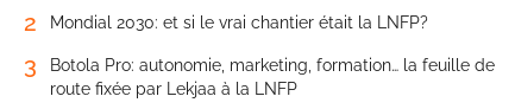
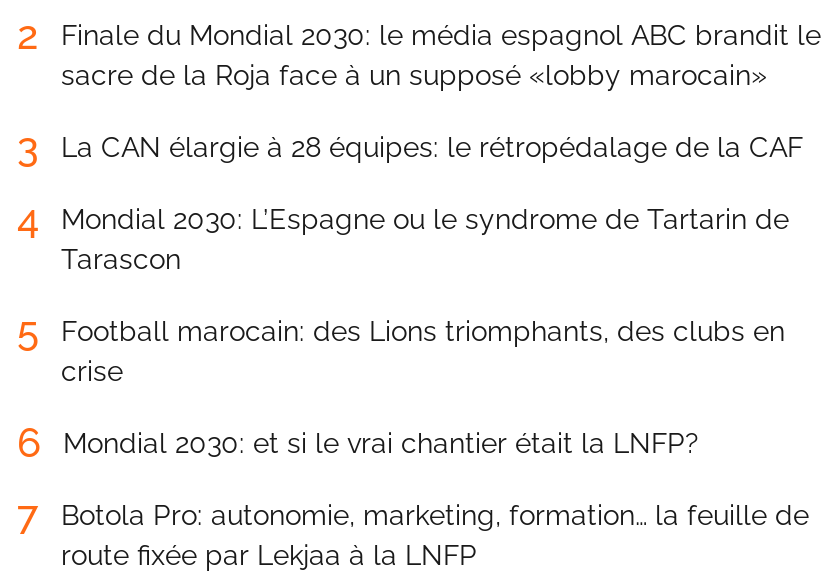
none -> [17,20,821,468] Finale du Mondial 2030: le média espagnol ABC brandit le | sacre de la Roja face à un supposé «lobby marocain» | 3 | La CAN élargie à 28 équipes: le rétropédalage de la CAF | 4 | Mondial 2030: L’Espagne ou le syndrome de Tartarin de | Tarascon | 5 | Football marocain: des Lions triomphants, des clubs en | crise | 6
[24,51,495,80] 3 Botola Pro: autonomie, marketing, formation… la feuille de -> [17,492,809,540] 7 Botola Pro: autonomie, marketing, formation… la feuille de

